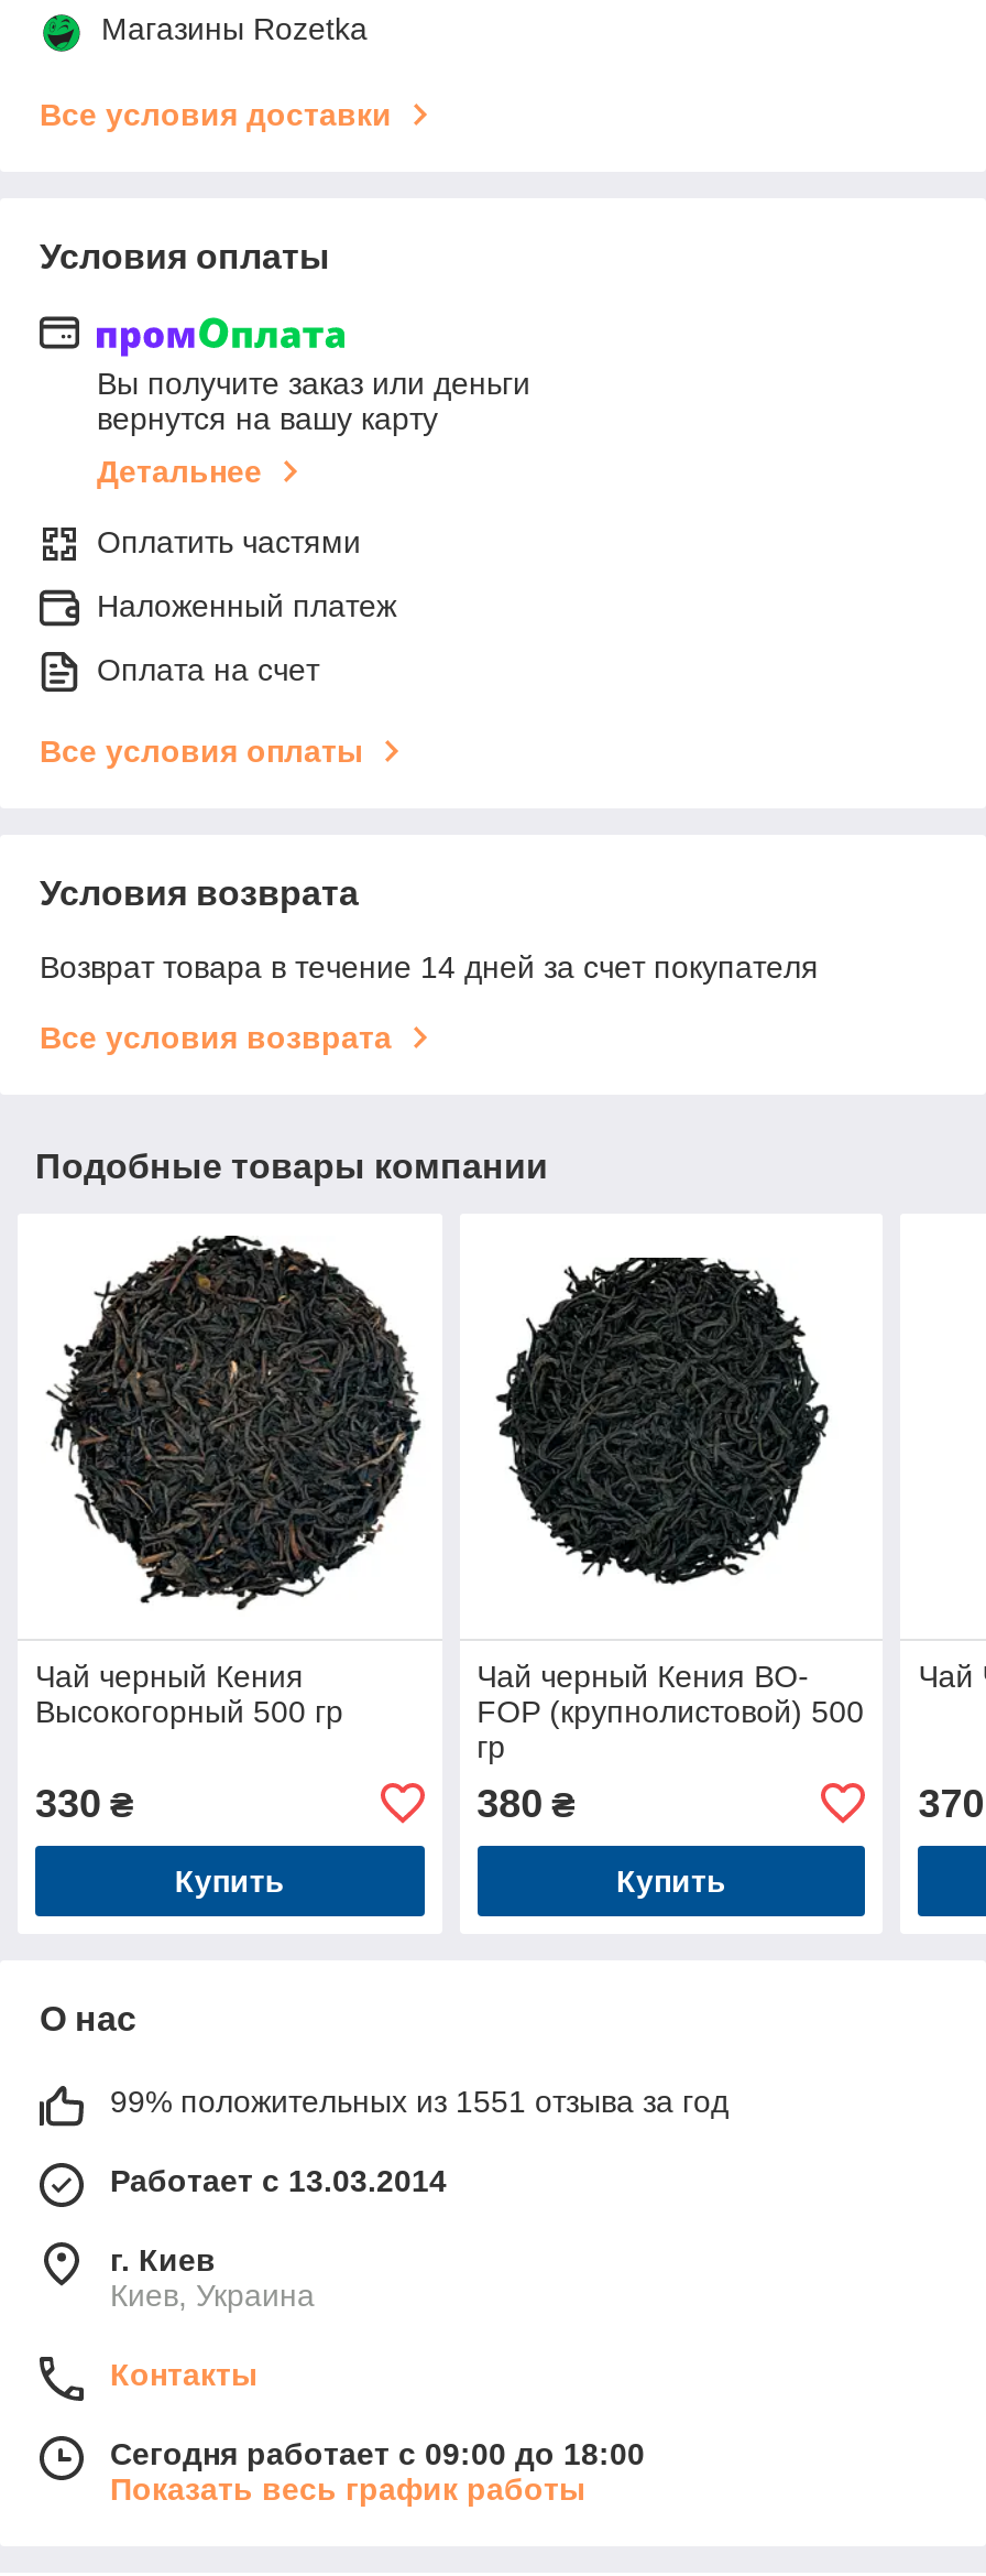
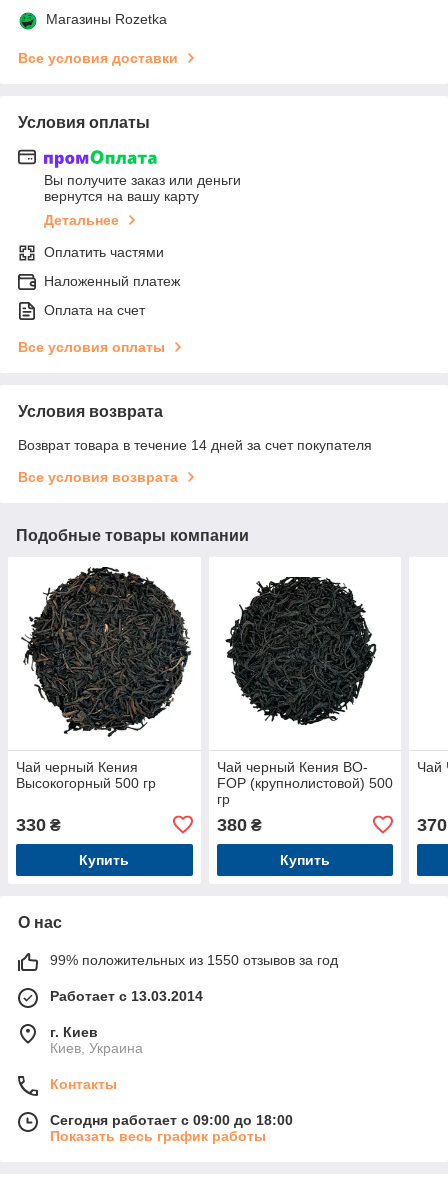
[110,2083,728,2119] 99% положительных из 1551 отзыва за год -> [50,952,338,968] 99% положительных из 1550 отзывов за год

